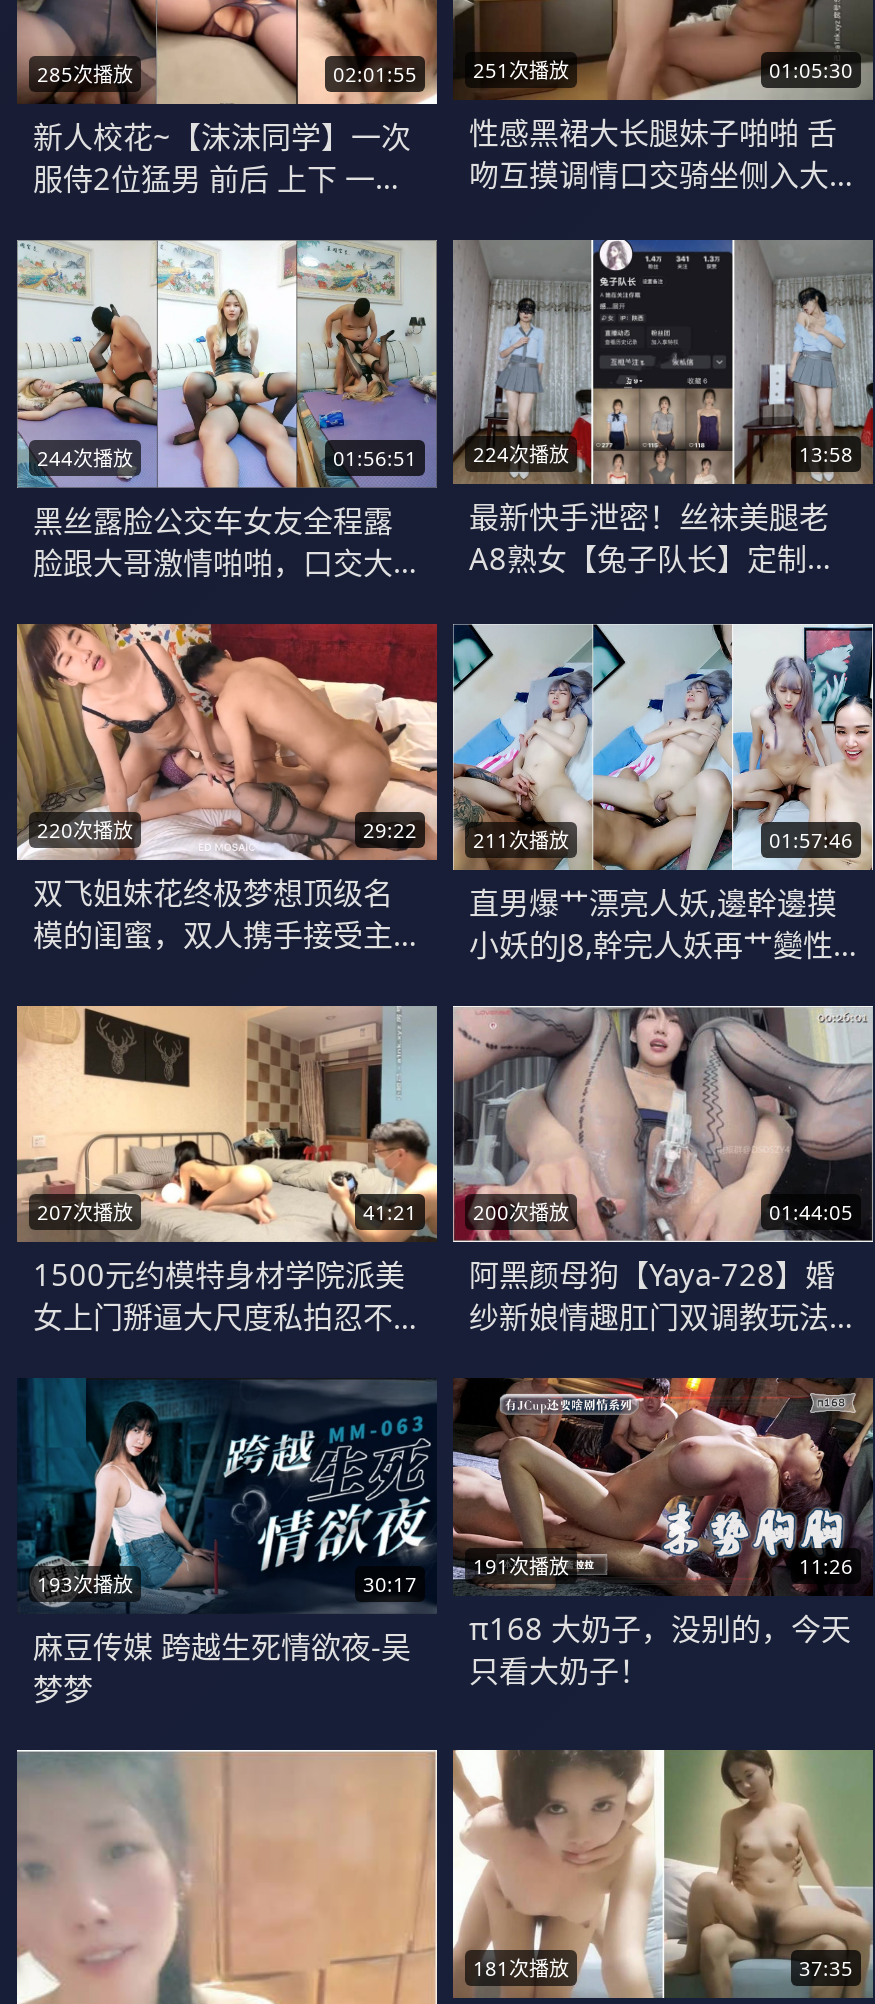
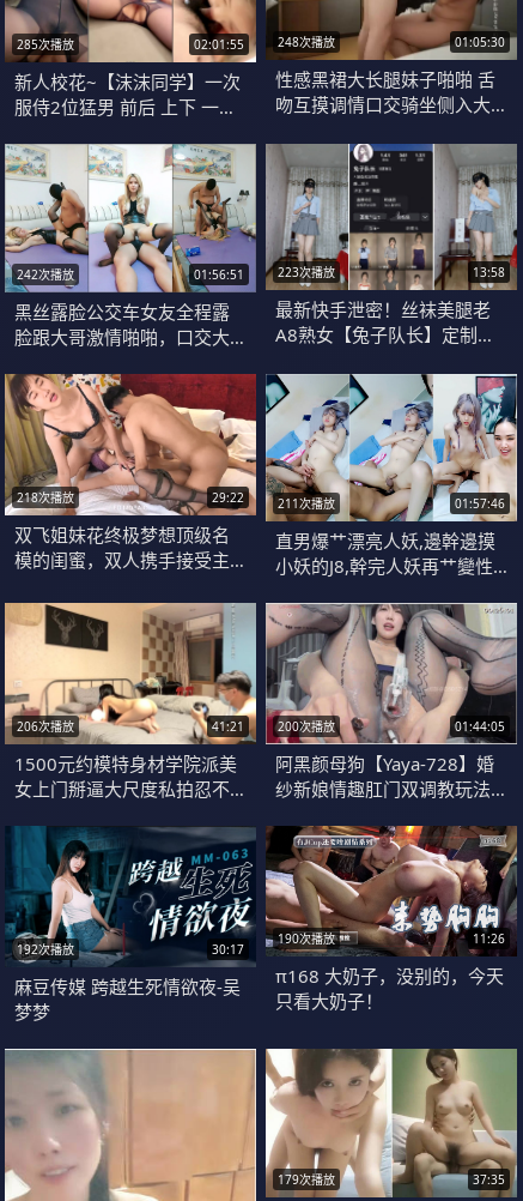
[333,56,569,87] 02:01:55 251次播放 -> [194,34,335,52] 02:01:55 248次播放
[37,443,133,471] 244次播放 -> [17,266,74,283] 242次播放
[333,439,569,471] 01:56:51 224次播放 -> [194,263,335,283] 01:56:51 223次播放
[37,816,133,844] 220次播放 -> [17,489,74,506] 218次播放
[37,1199,133,1227] 207次播放 -> [17,718,74,735] 206次播放
[473,1551,569,1579] 191次播放 -> [278,930,335,947] 190次播放
[37,1571,133,1599] 193次播放 -> [17,941,74,958] 192次播放
[473,1954,569,1982] 181次播放 -> [278,1171,335,1188] 179次播放

